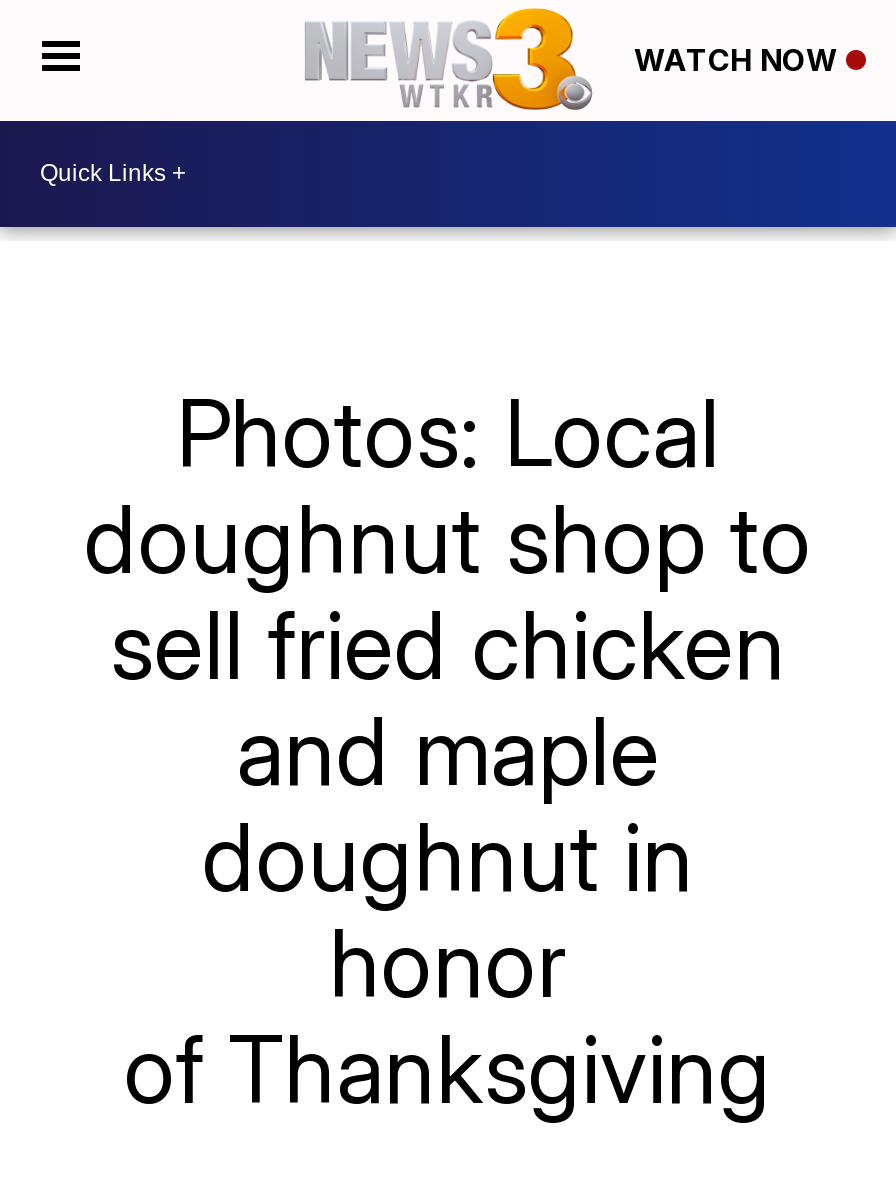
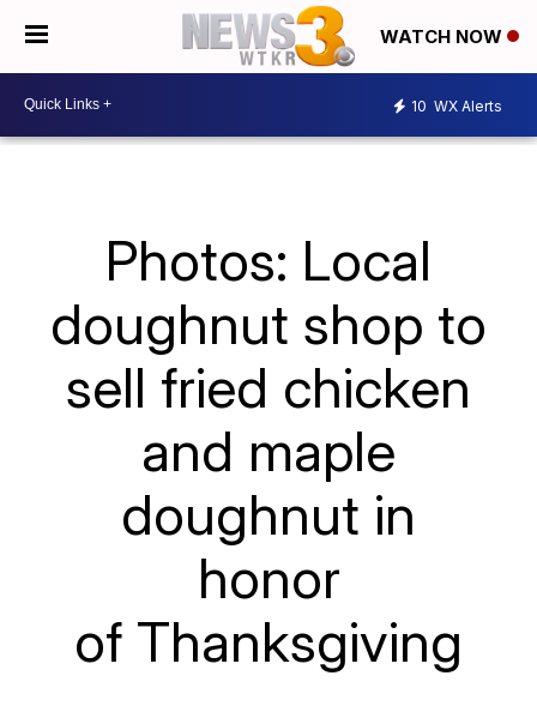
none -> [411,97,502,115] 10 WX Alerts

